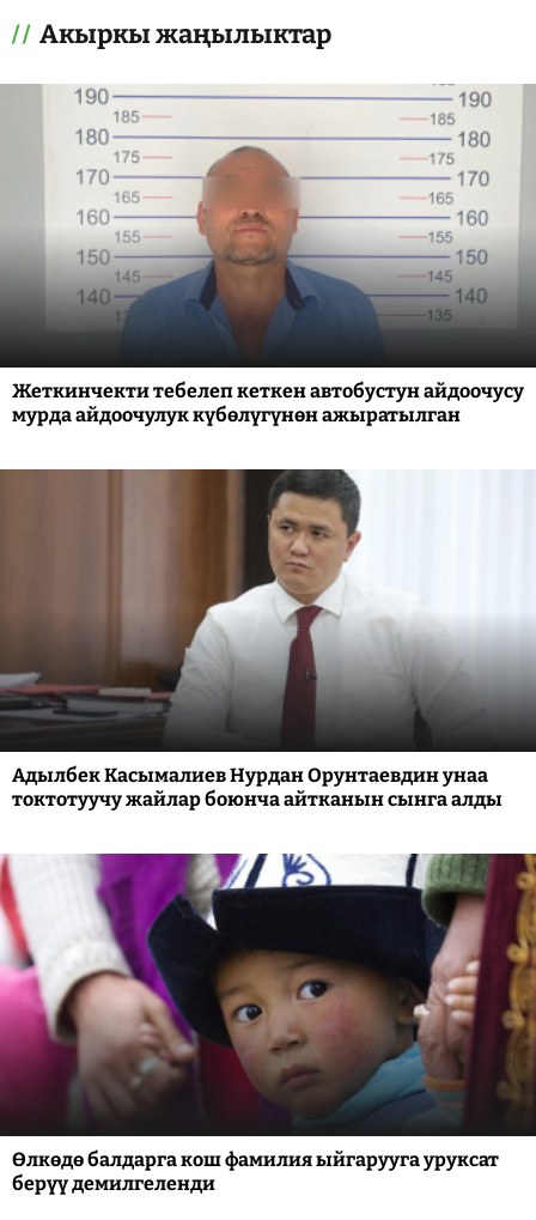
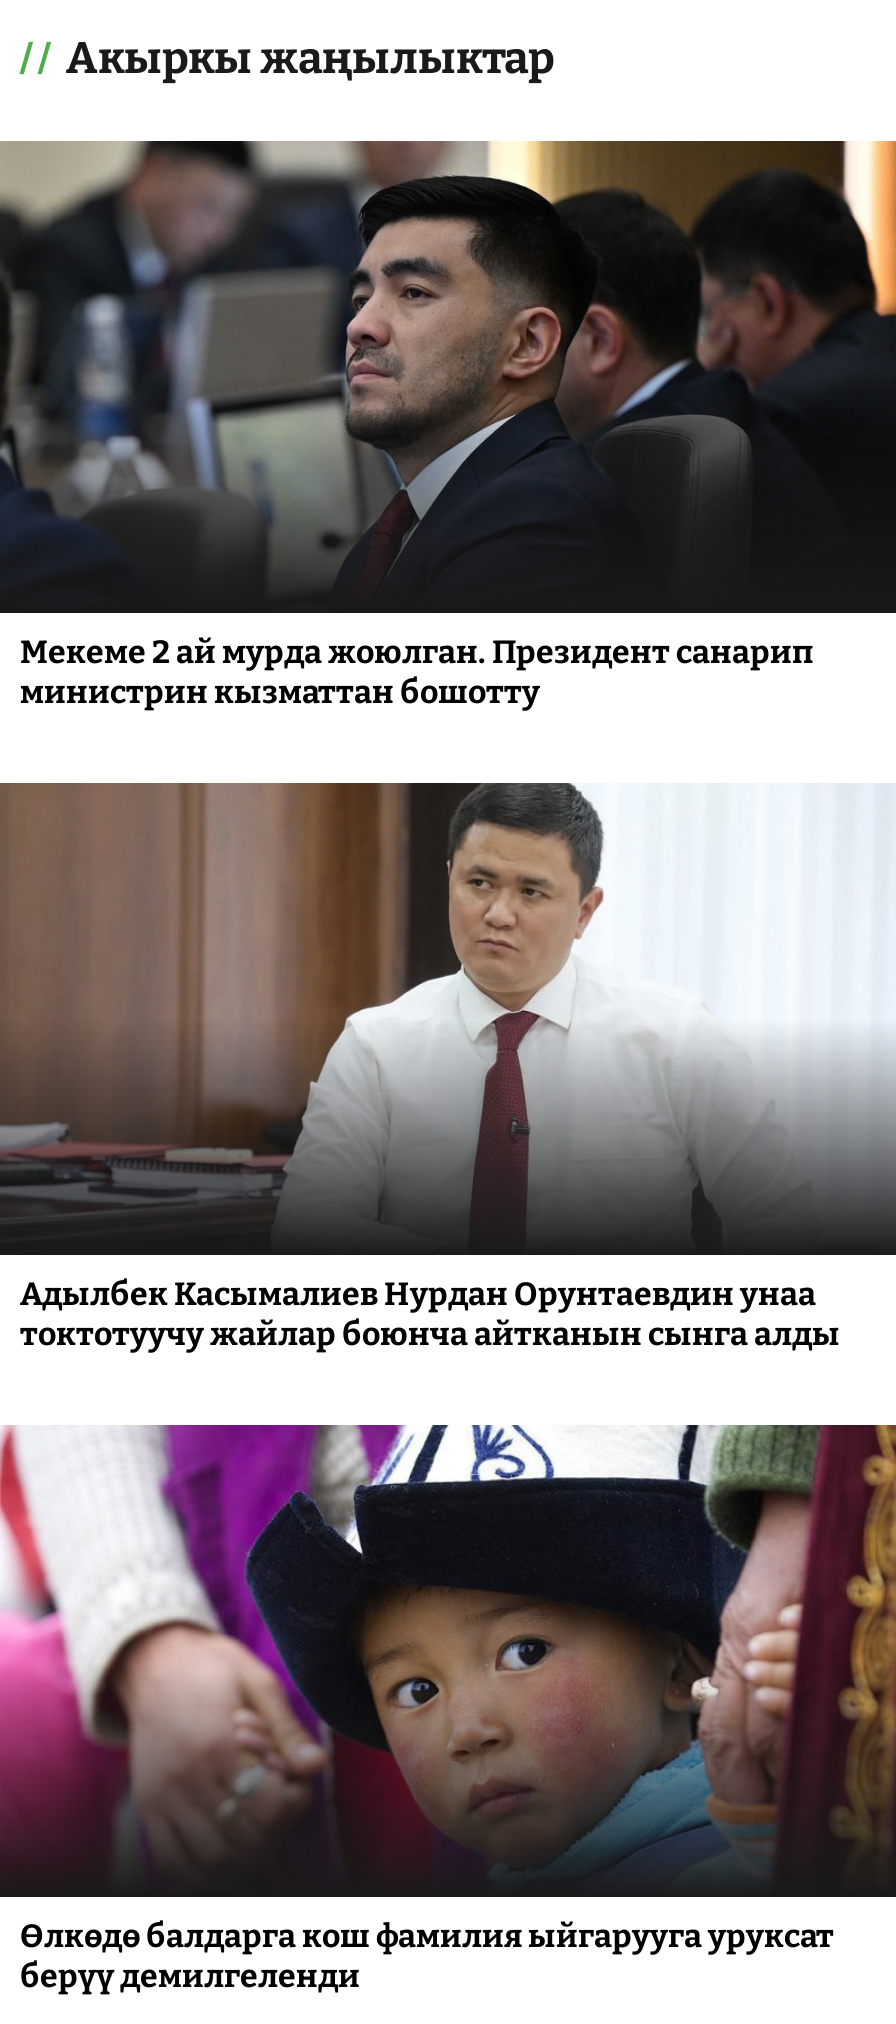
[4,84,532,426] [image] | Жеткинчекти тебелеп кеткен автобустун айдоочусу | мурда айдоочулук күбөлүгүнөн ажыратылган -> [6,138,890,711] [image] | Мекеме 2 ай мурда жоюлган. Президент санарип | министрин кызматтан бошотту

